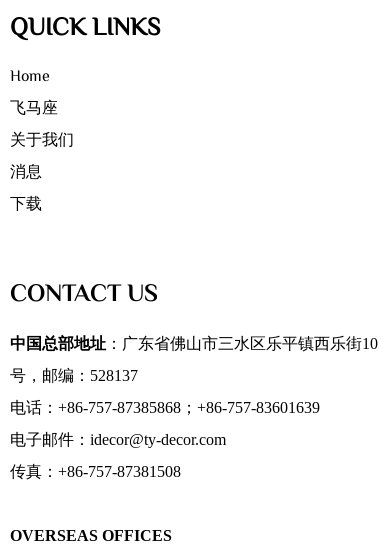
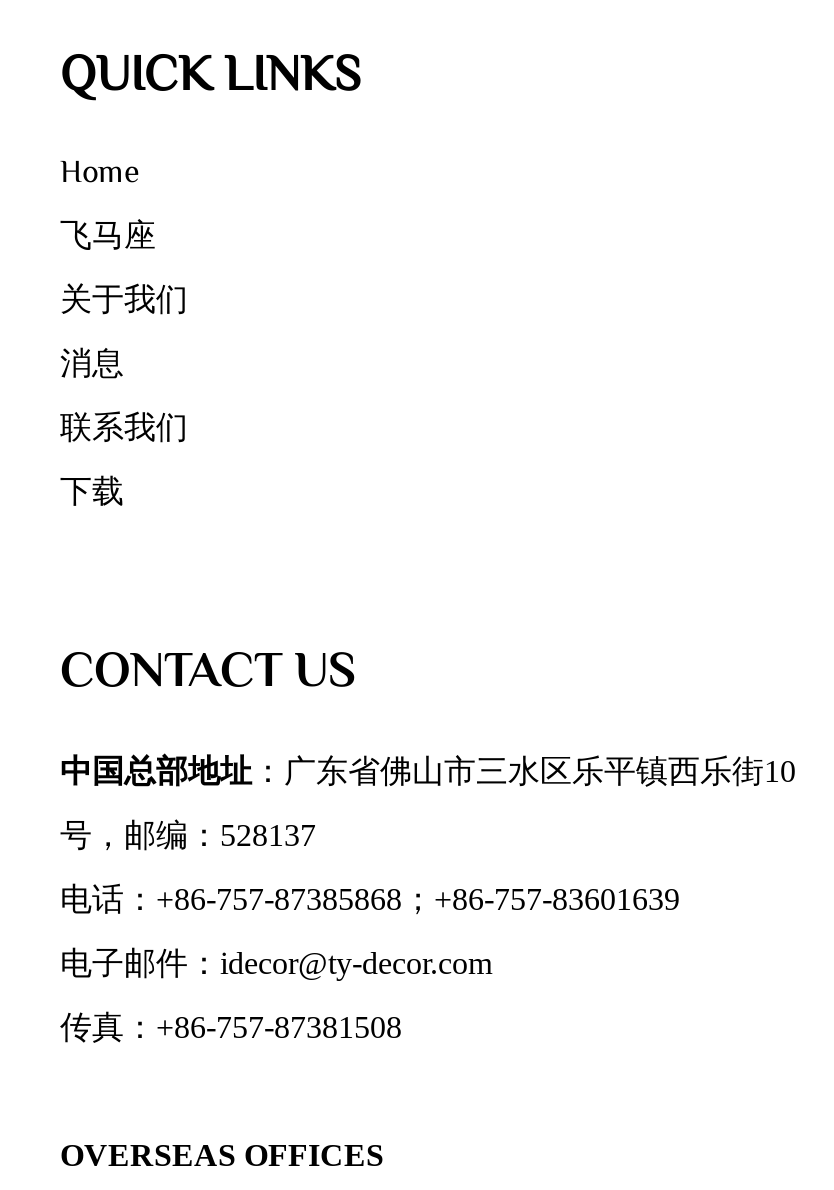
none -> [60,407,188,457] 联系我们

